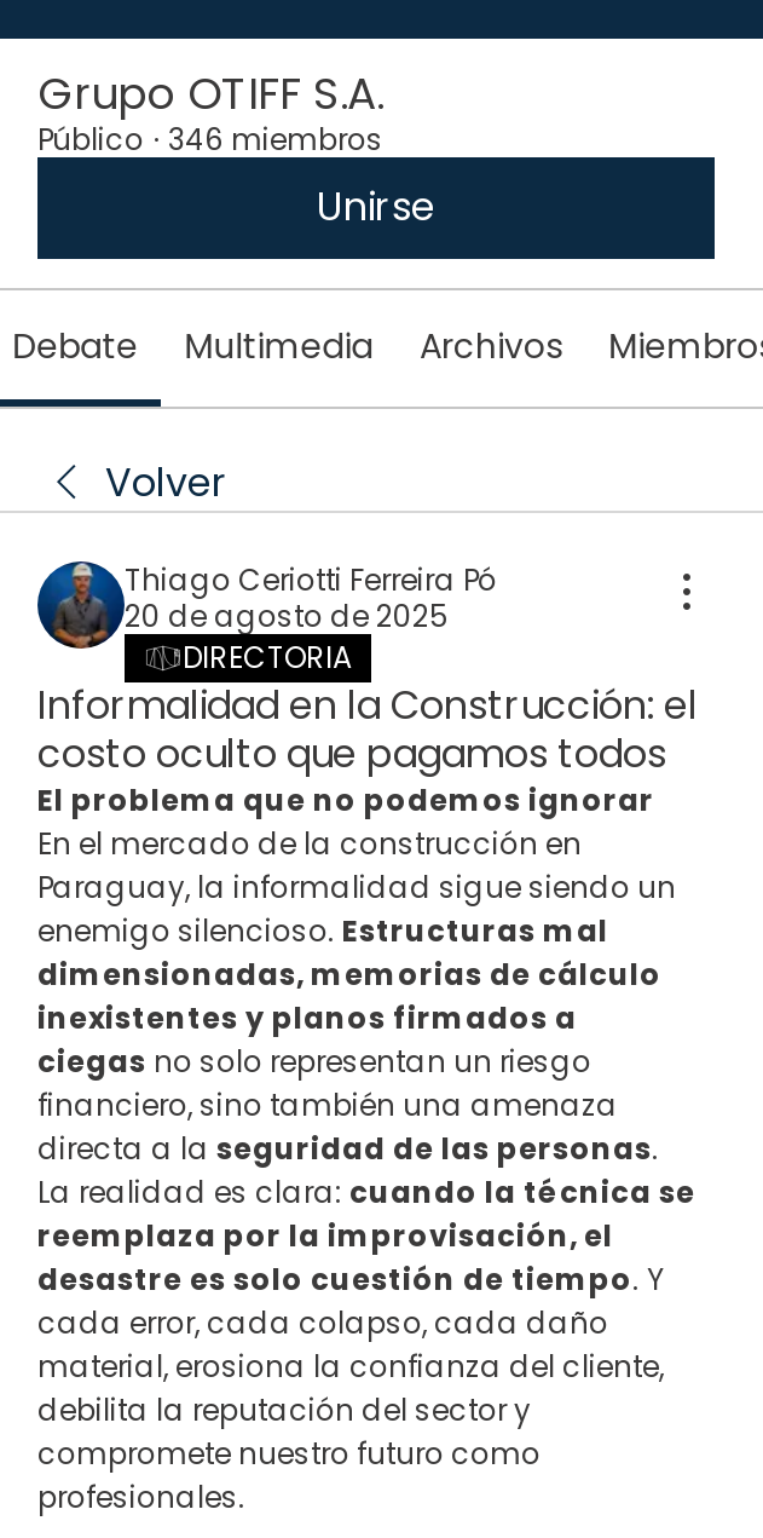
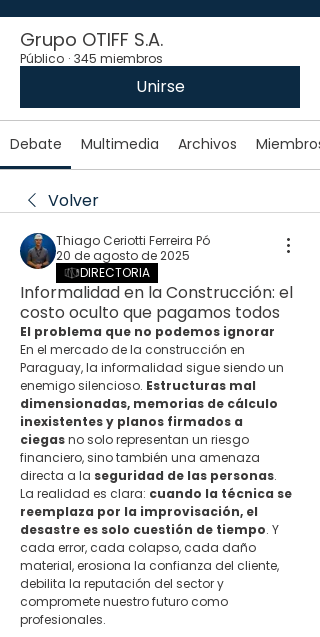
[37,118,383,159] Público 346 miembros -> [20,50,163,67] Público 345 miembros

